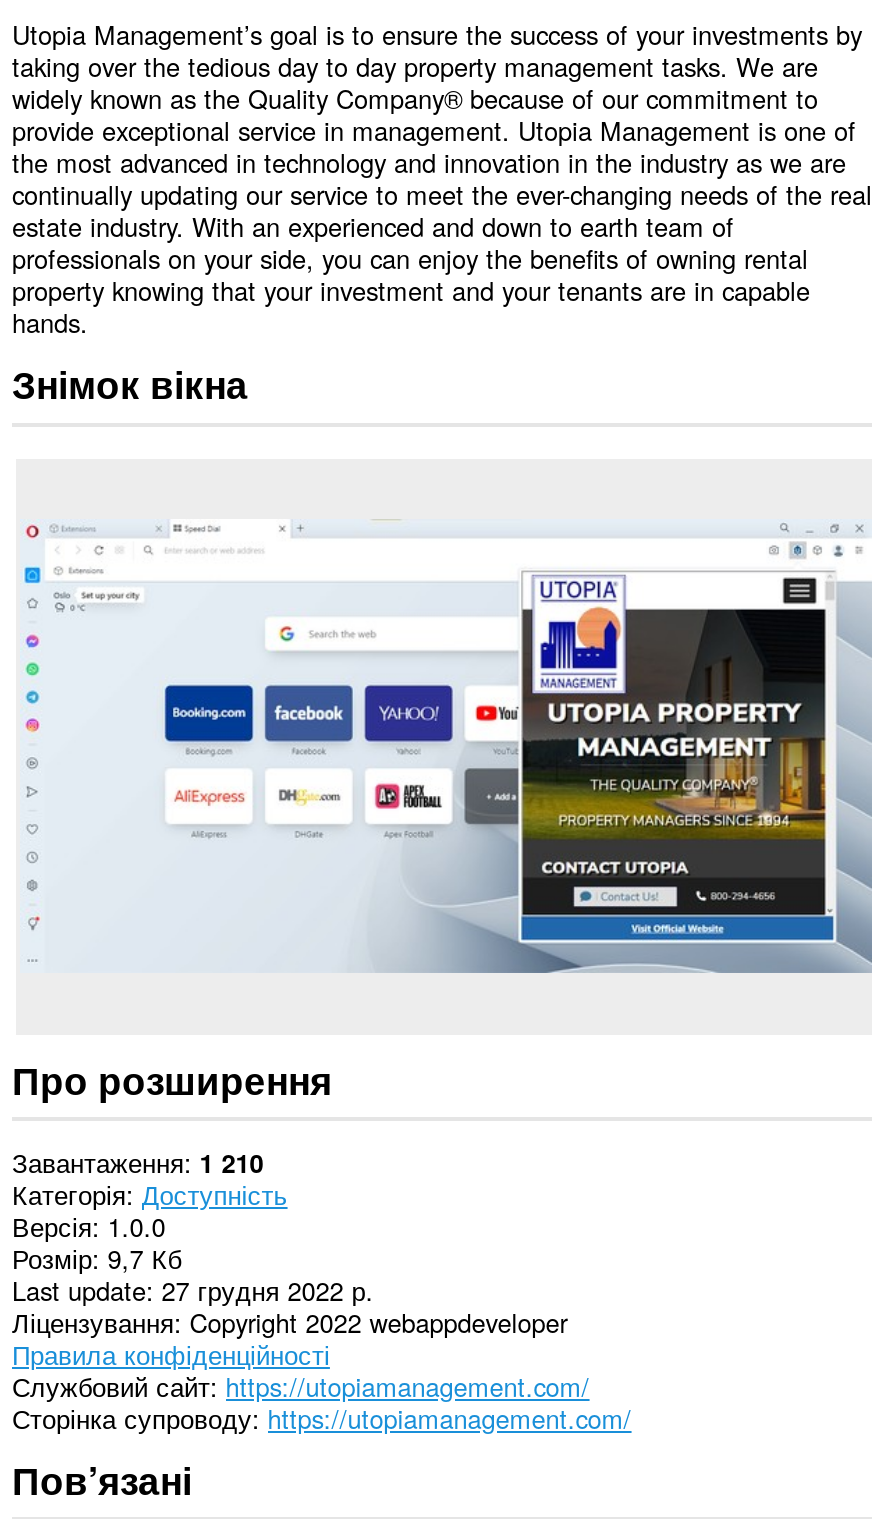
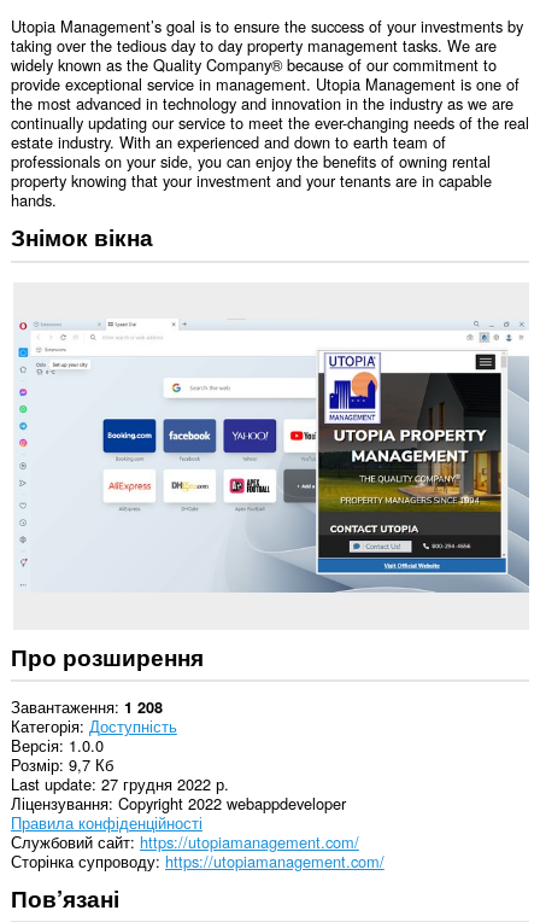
[12,1143,264,1181] Завантаження 1 210 -> [11,695,162,718] Завантаження 1 208

